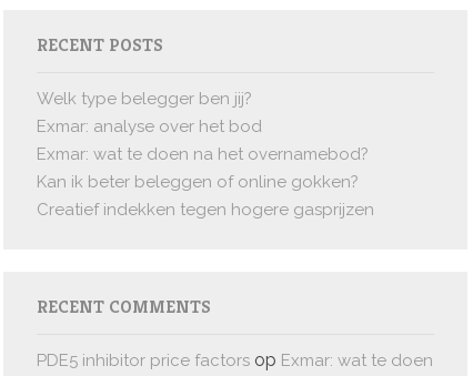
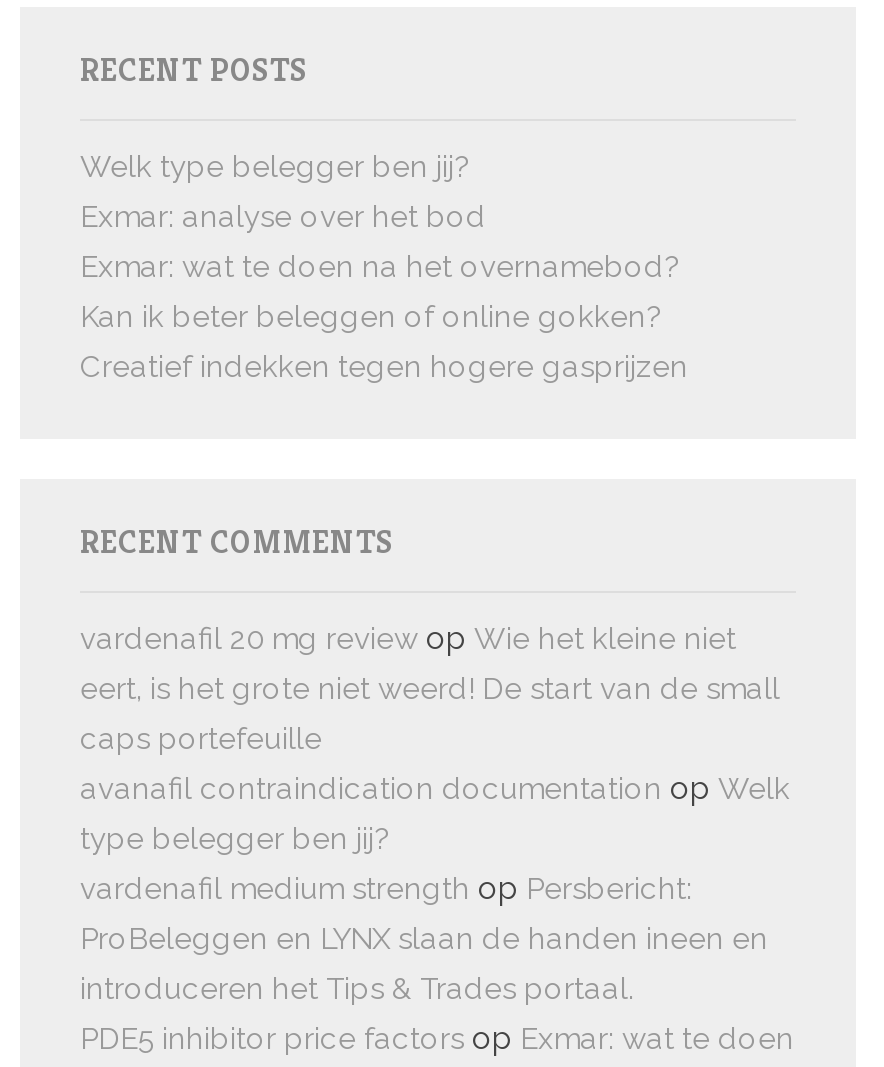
none -> [80,618,790,1006] vardenafil 20 mg review op Wie het kleine niet | eert, is het grote niet weerd! De start van de small | caps portefeuille | avanafil contraindication documentation op Welk | type belegger ben jij? | vardenafil medium strength op Persbericht: | ProBeleggen en LYNX slaan de handen ineen en | introduceren het Tips & Trades portaal.

